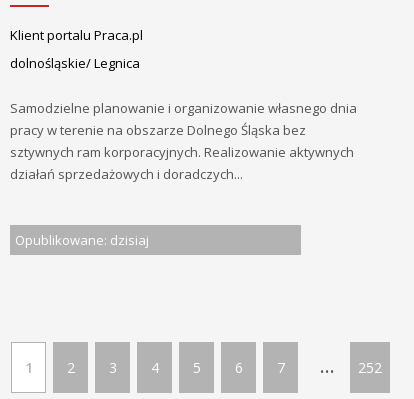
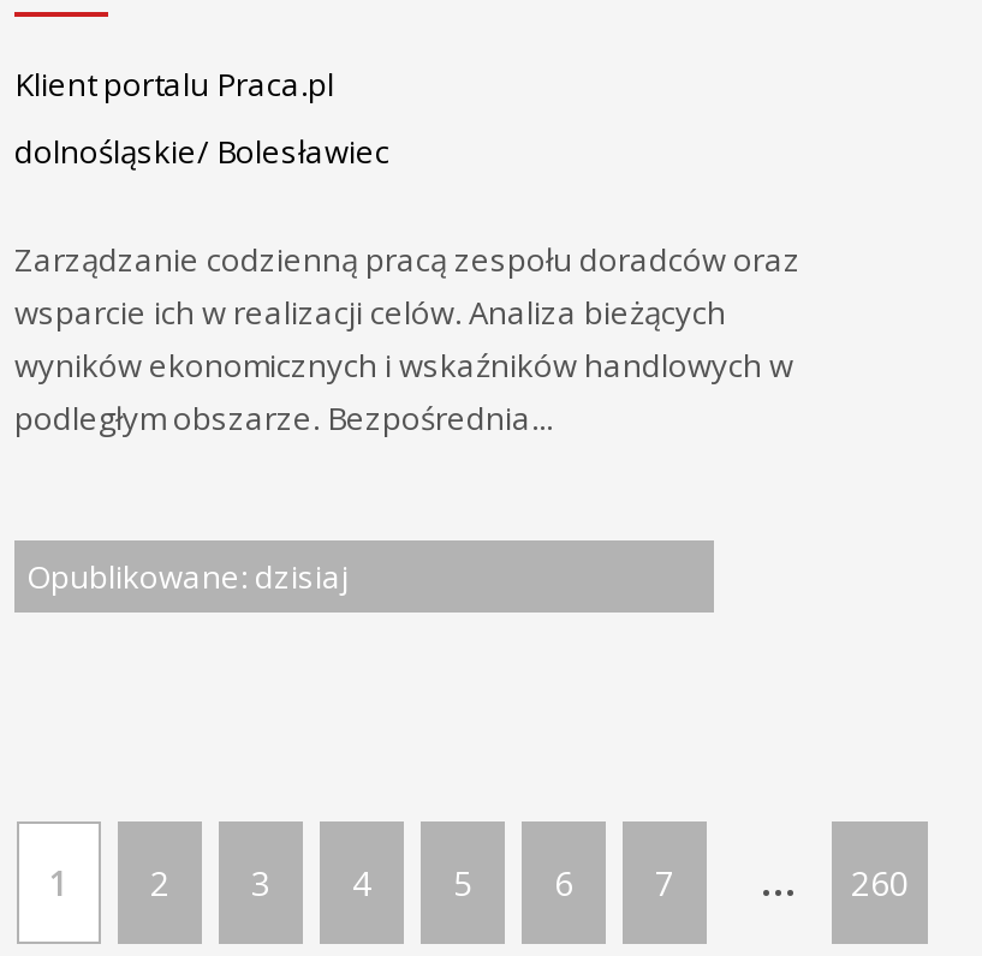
[10,54,140,72] dolnośląskie/ Legnica -> [14,131,389,174] dolnośląskie/ Bolesławiec
[10,99,357,183] Samodzielne planowanie i organizowanie własnego dnia | pracy w terenie na obszarze Dolnego Śląska bez | sztywnych ram korporacyjnych. Realizowanie aktywnych | działań sprzedażowych i doradczych... -> [14,239,801,441] Zarządzanie codzienną pracą zespołu doradców oraz | wsparcie ich w realizacji celów. Analiza bieżących | wyników ekonomicznych i wskaźników handlowych w | podległym obszarze. Bezpośrednia...
[358,358,382,377] 252 -> [851,861,909,907] 260

